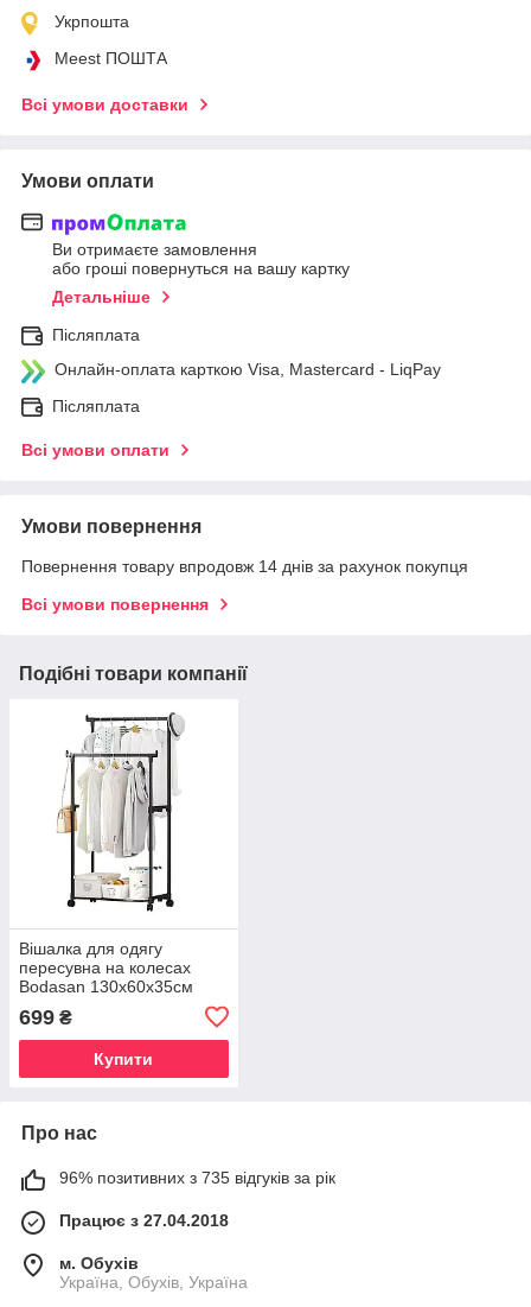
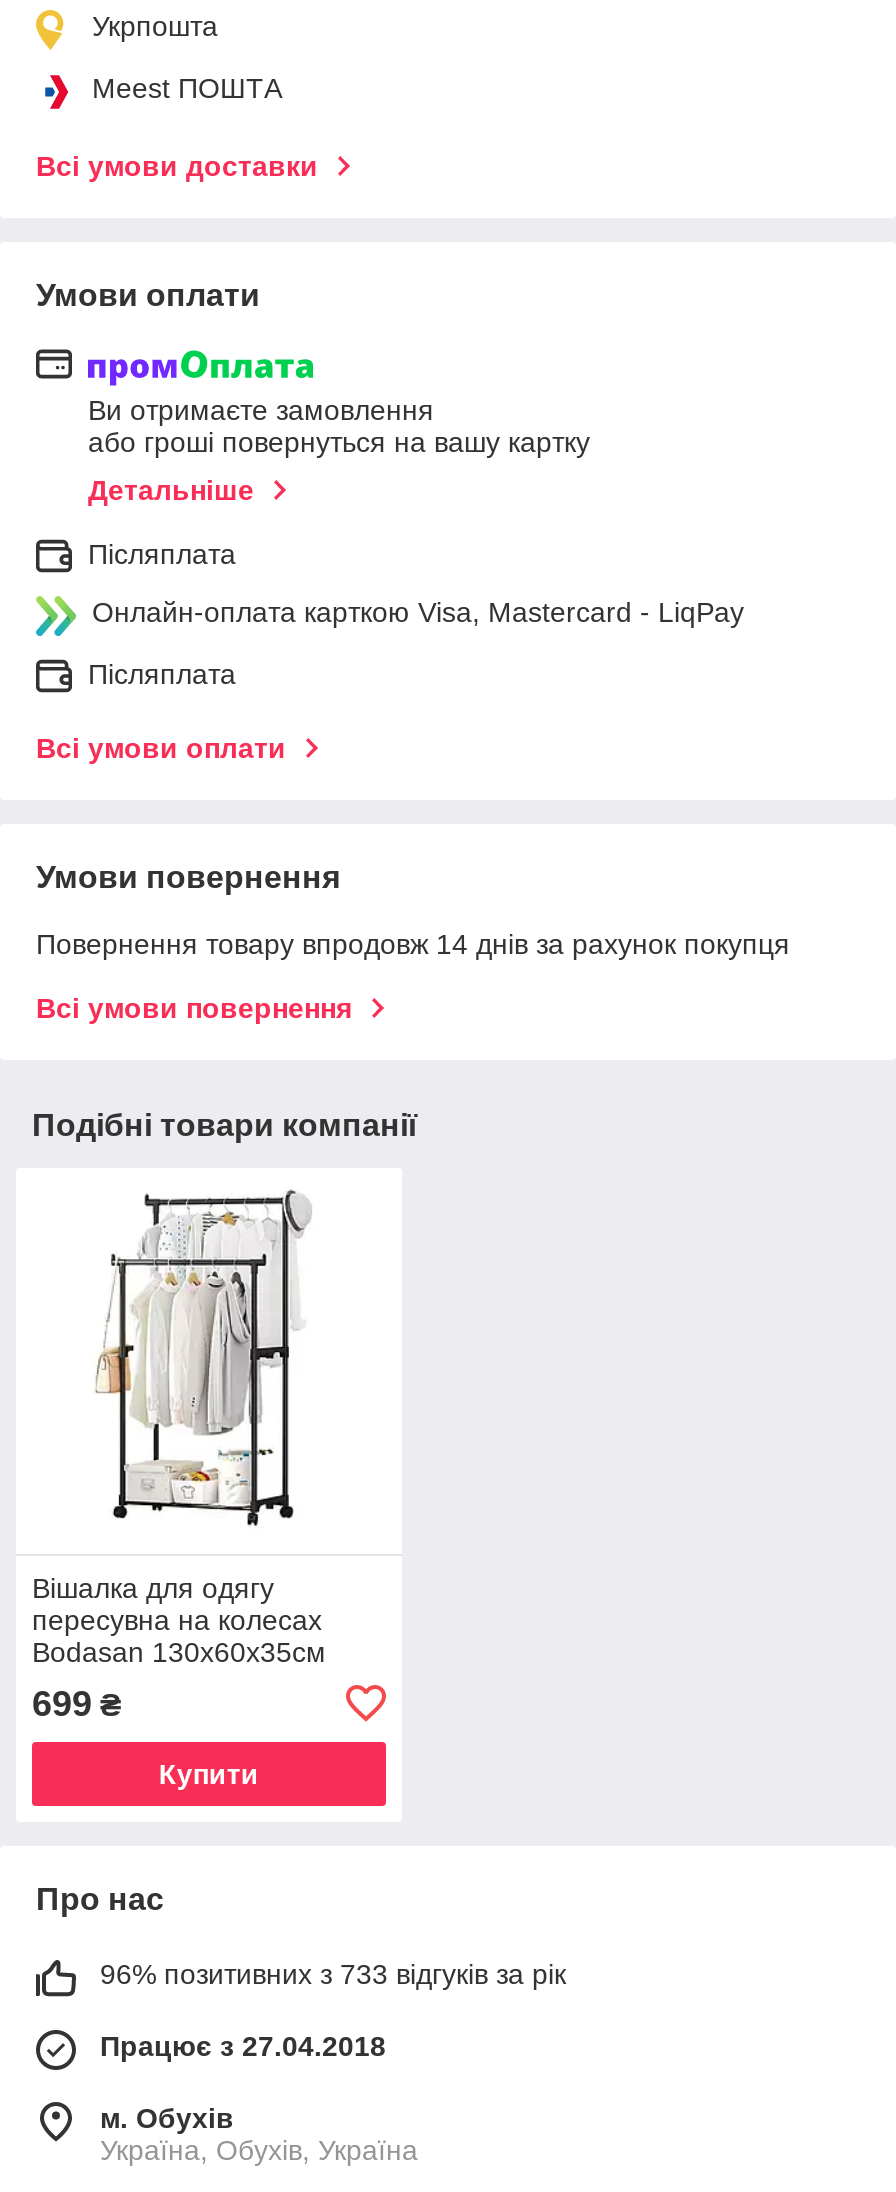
[59,1168,335,1187] 96% позитивних з 735 відгуків за рік -> [100,1958,566,1990] 96% позитивних з 733 відгуків за рік

